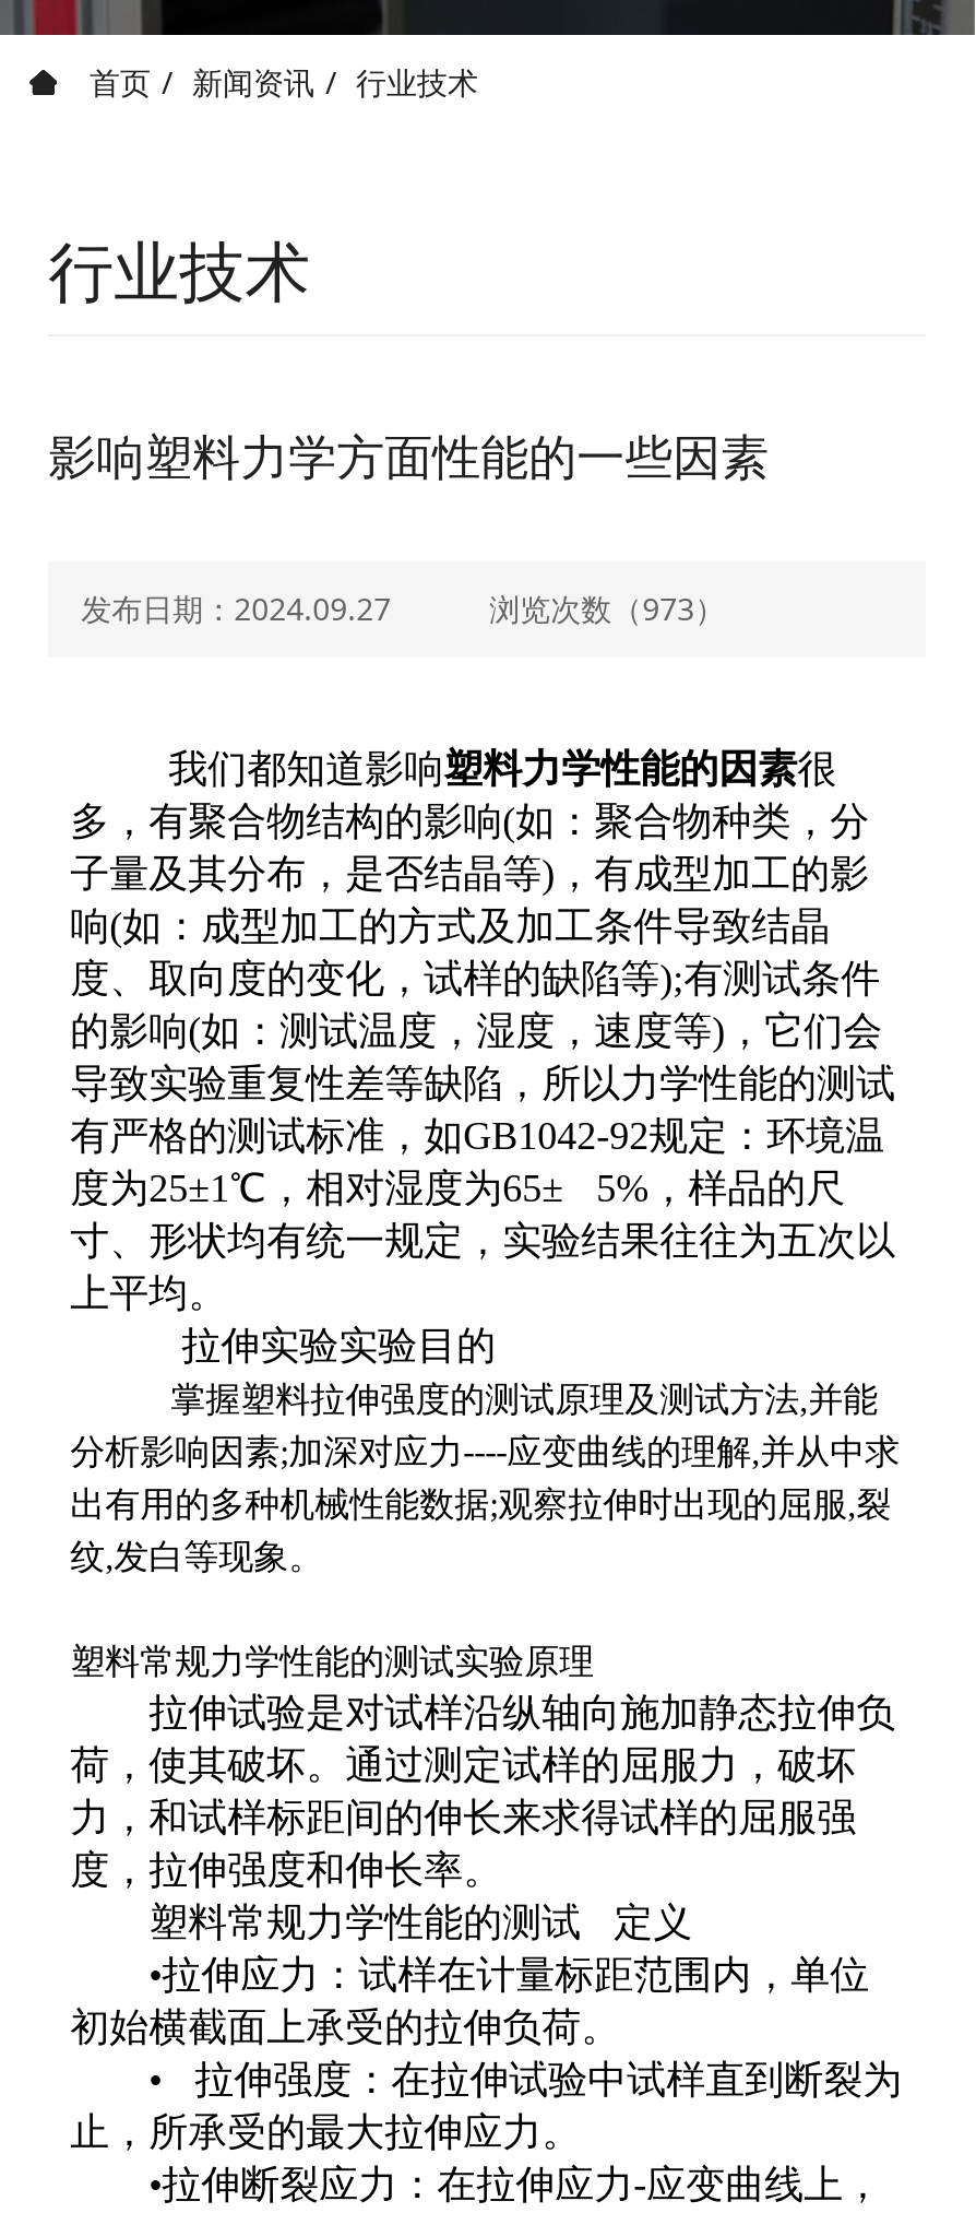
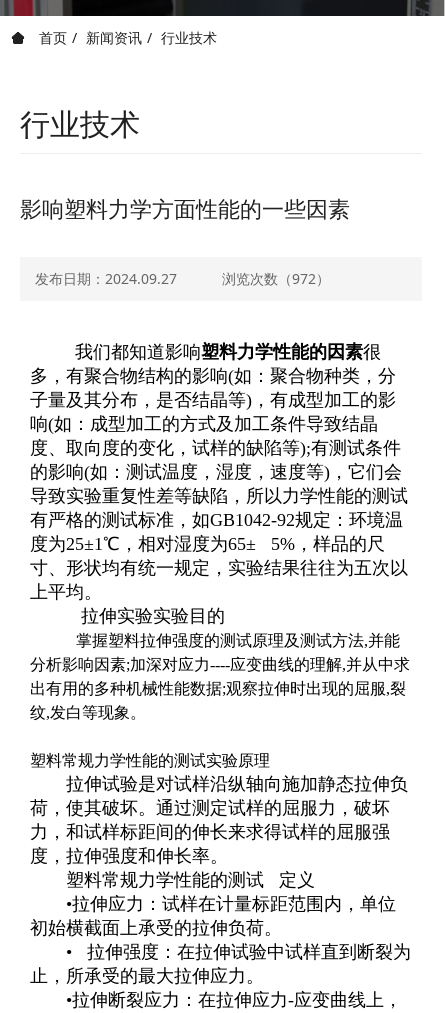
[489,588,725,629] 浏览次数（973） -> [222,269,330,288] 浏览次数（972）

